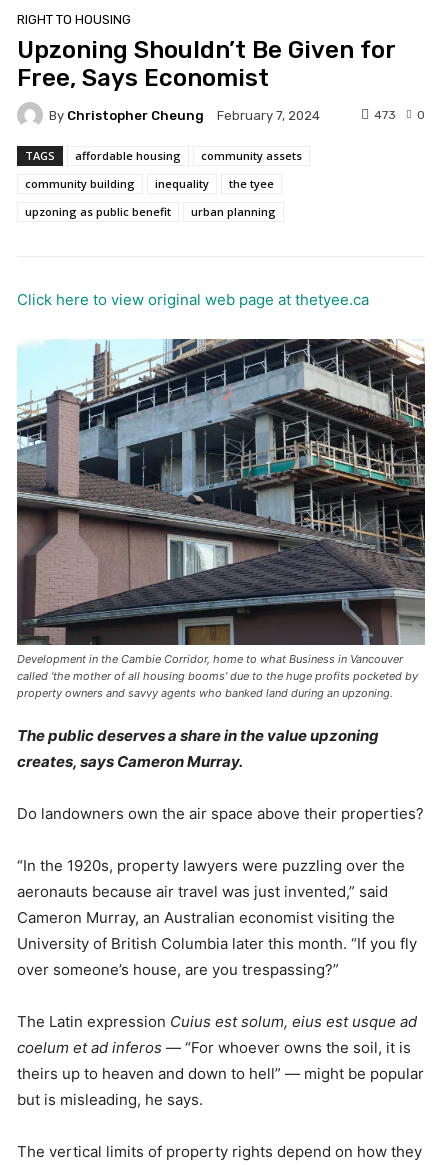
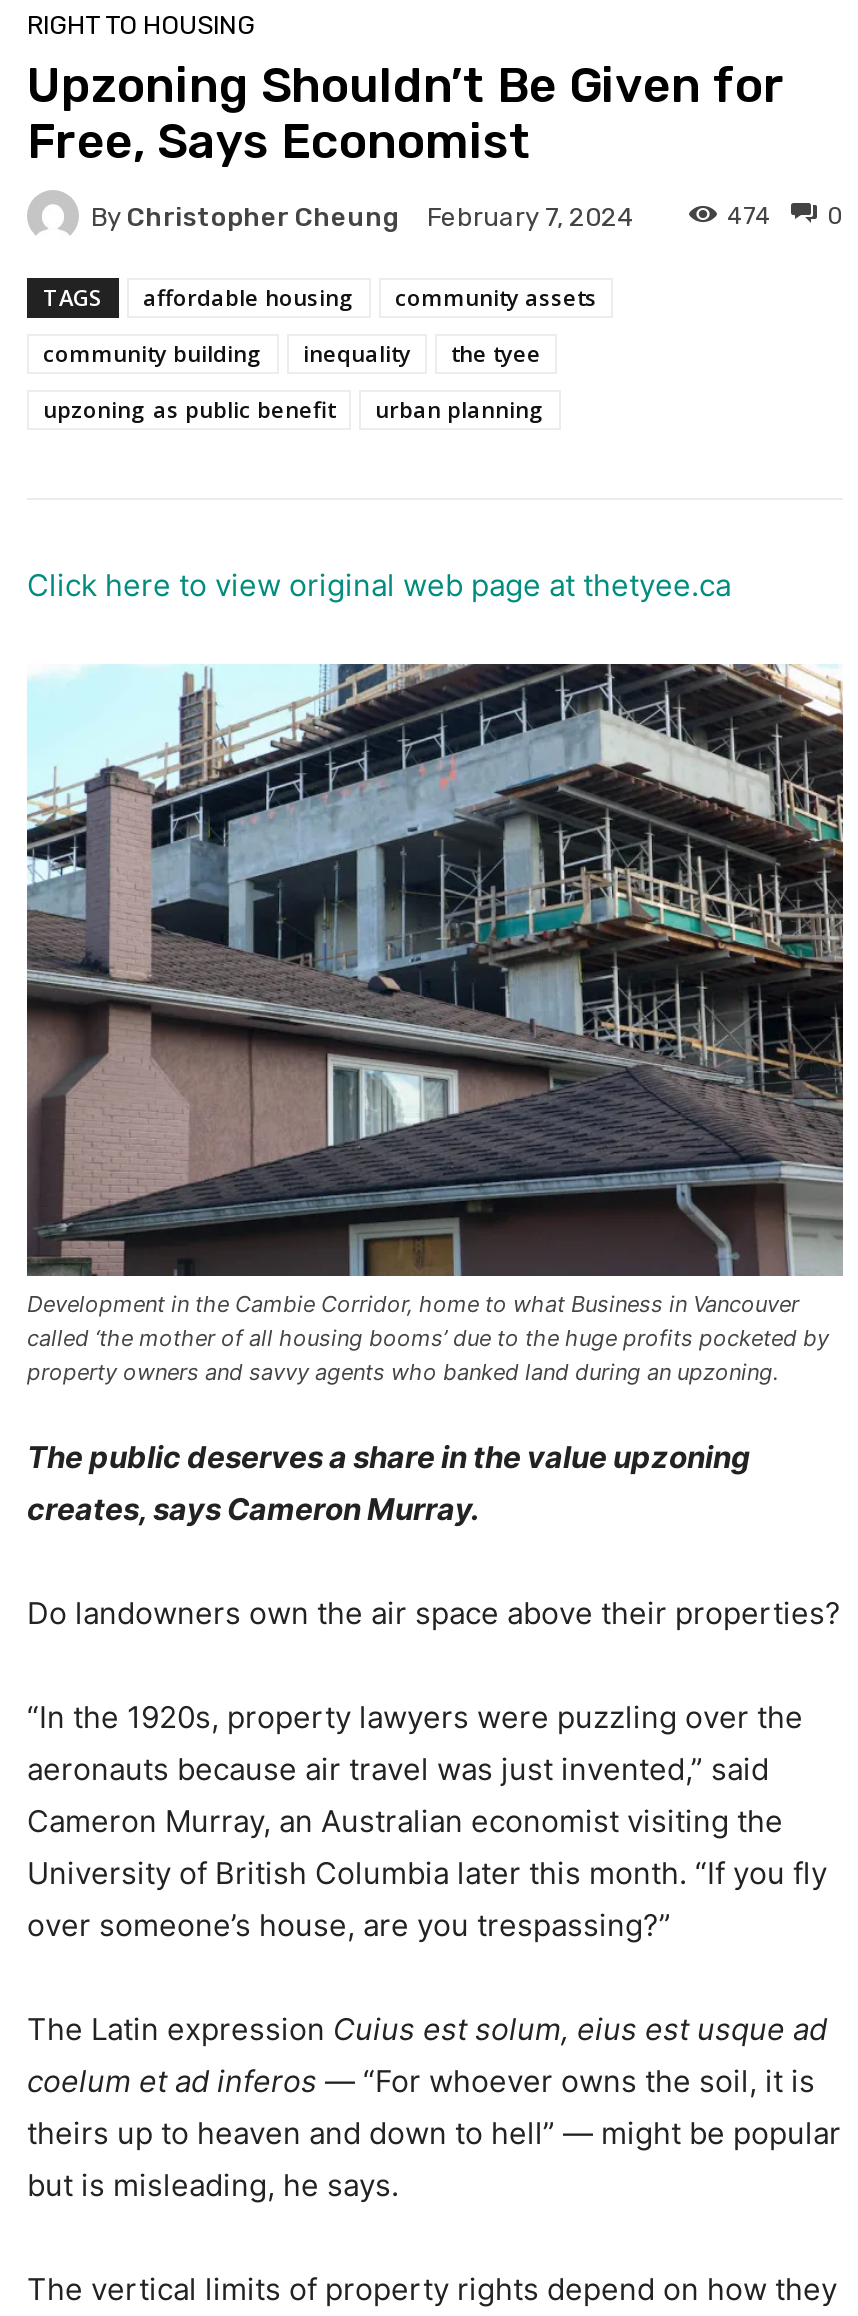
[374,108,425,122] 473 0 -> [727,202,843,230] 474 0

